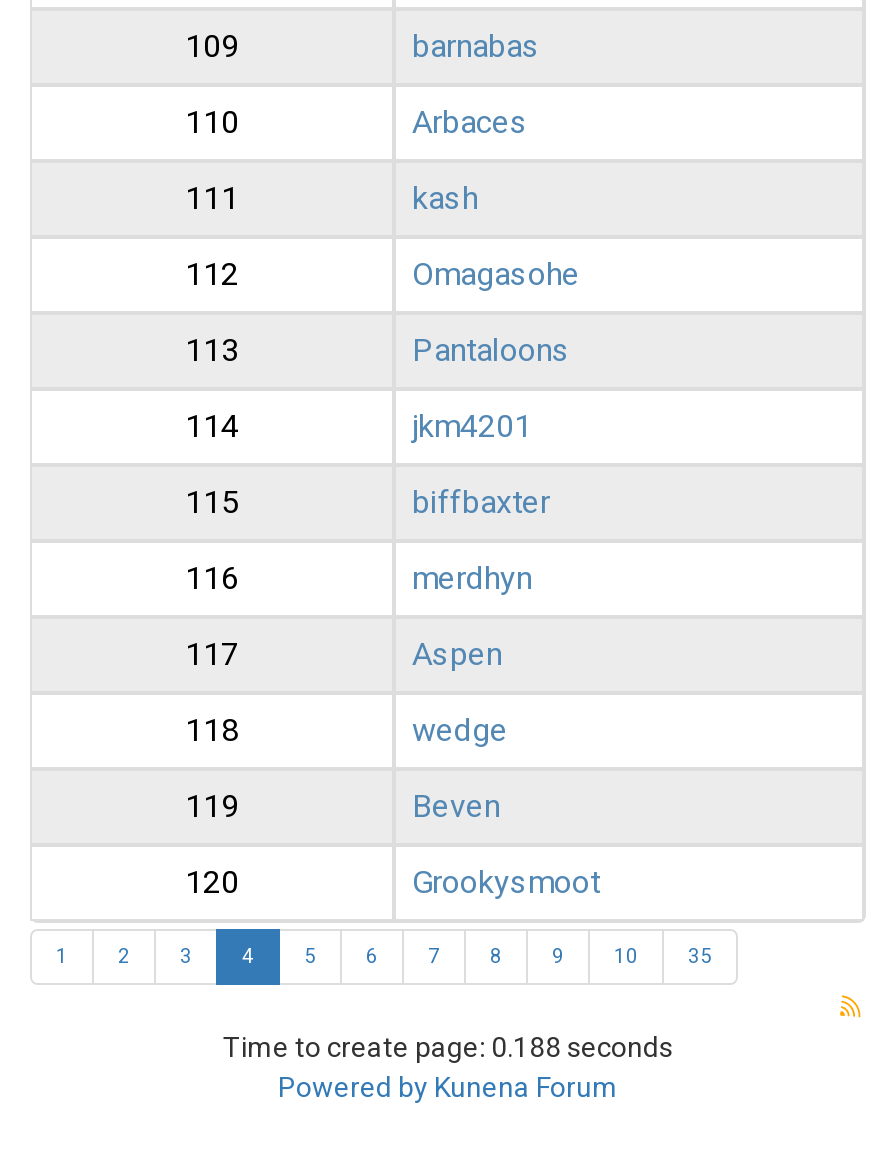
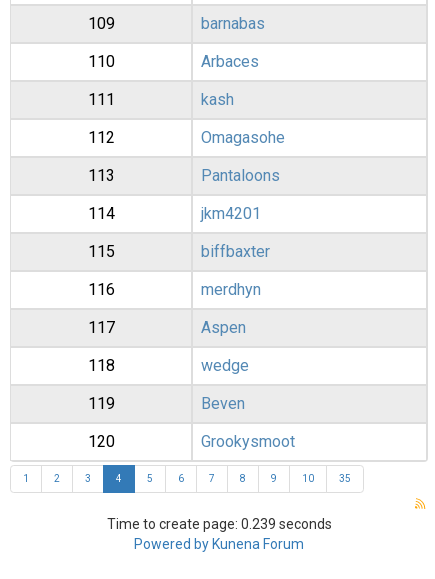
[223,1032,673,1064] Time to create page: 0.188 seconds -> [106,516,331,532] Time to create page: 0.239 seconds

